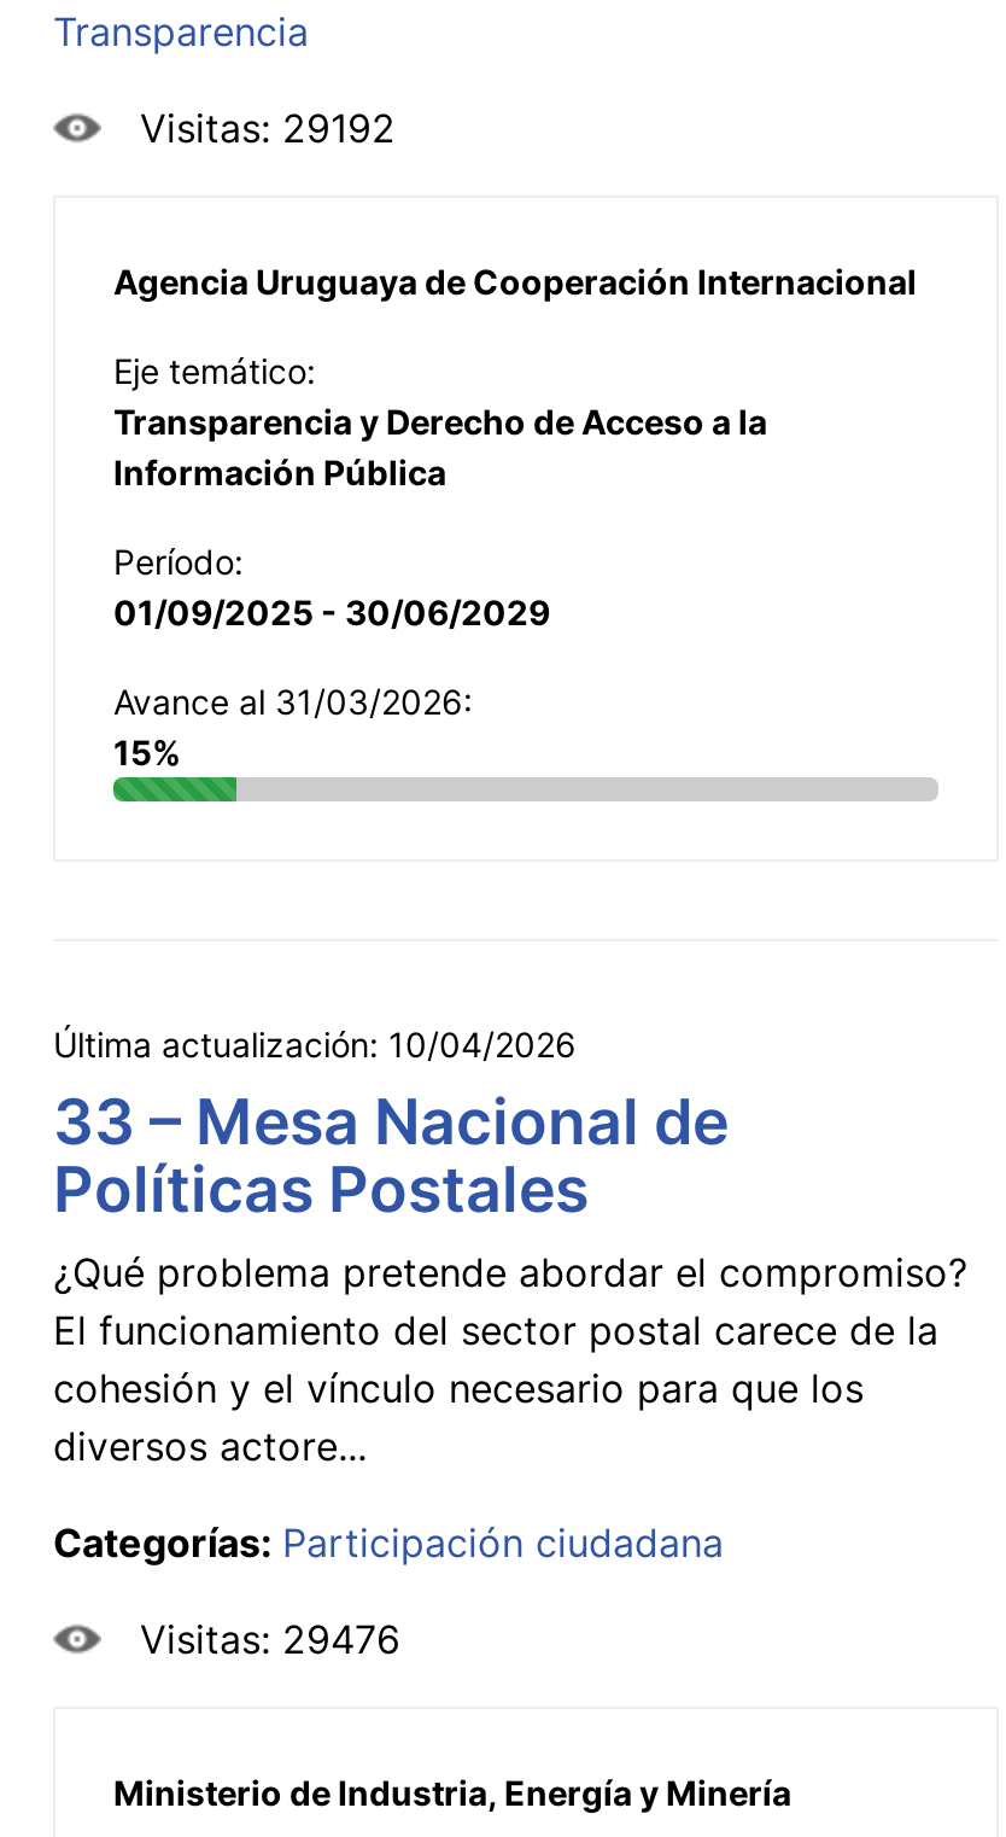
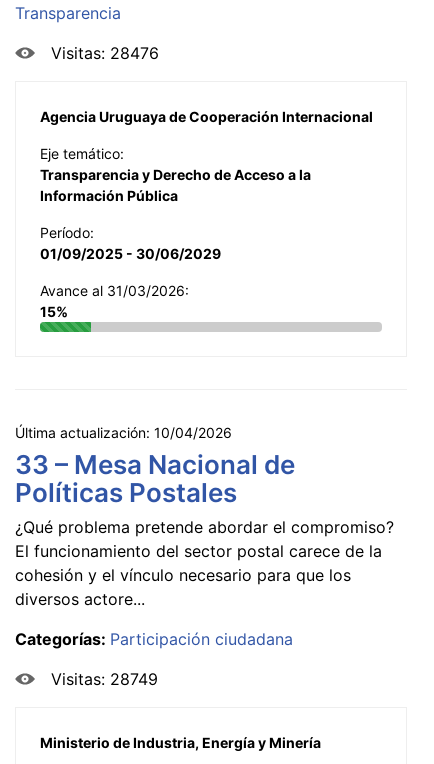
[140,103,396,152] Visitas: 29192 -> [51,43,159,63] Visitas: 28476
[140,1614,400,1663] Visitas: 29476 -> [51,669,158,689] Visitas: 28749

